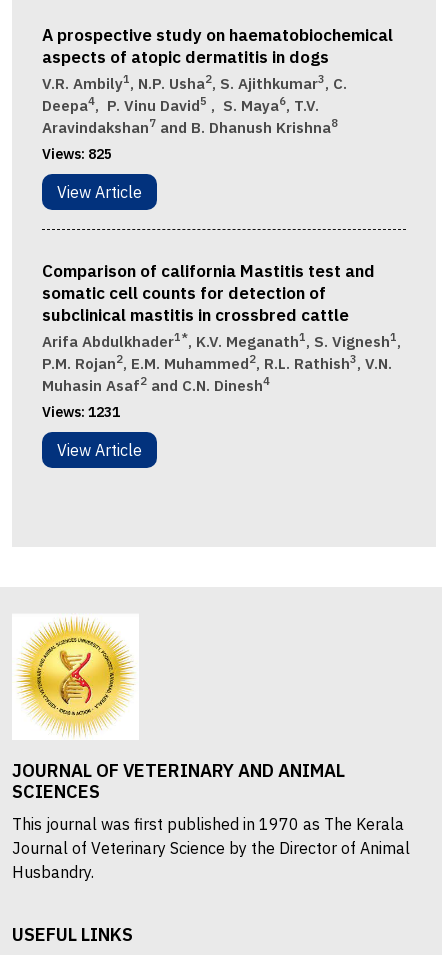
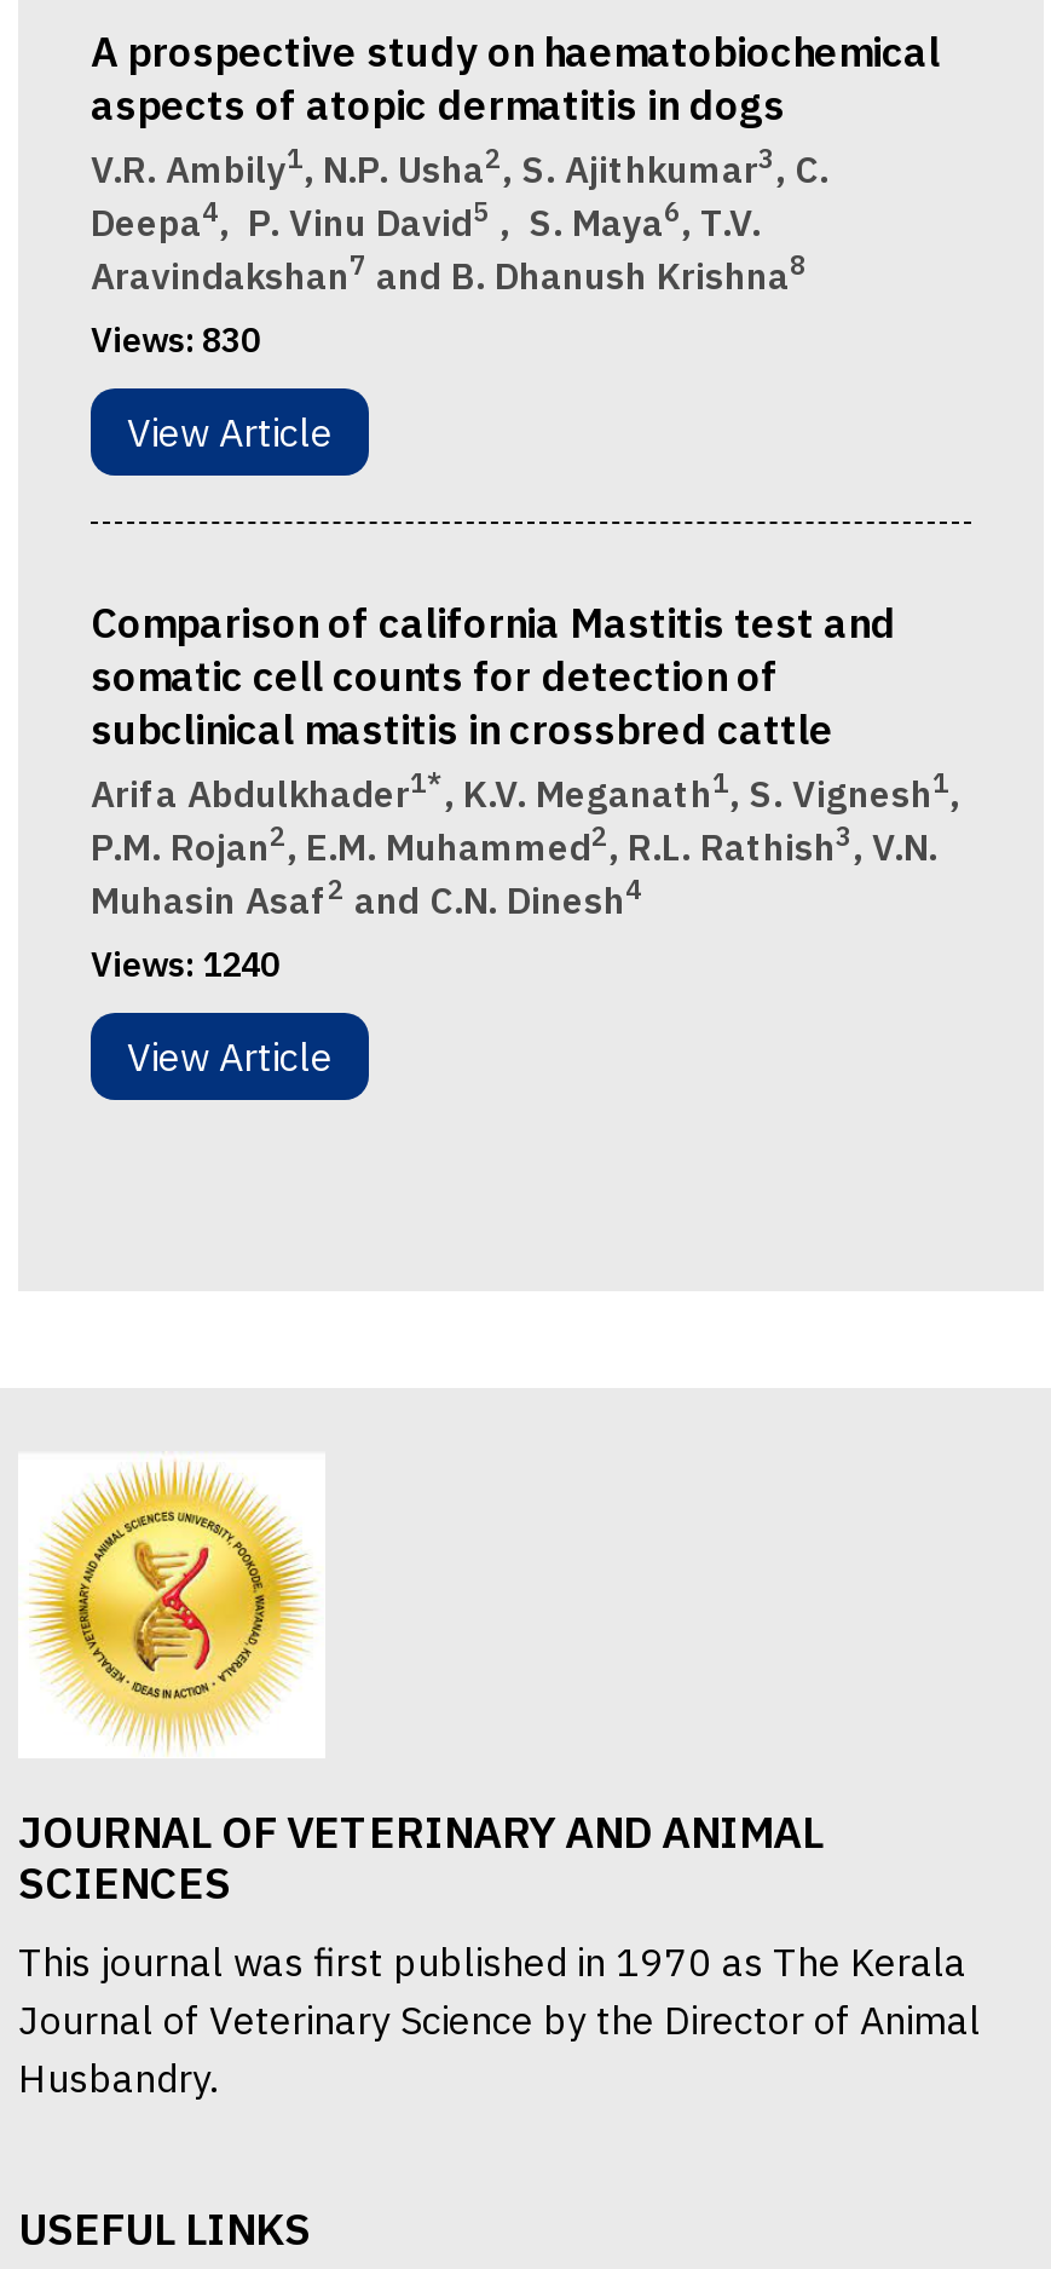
[42,145,112,163] Views: 825 -> [91,319,260,362] Views: 830
[42,403,120,421] Views: 1231 -> [91,943,279,987] Views: 1240

